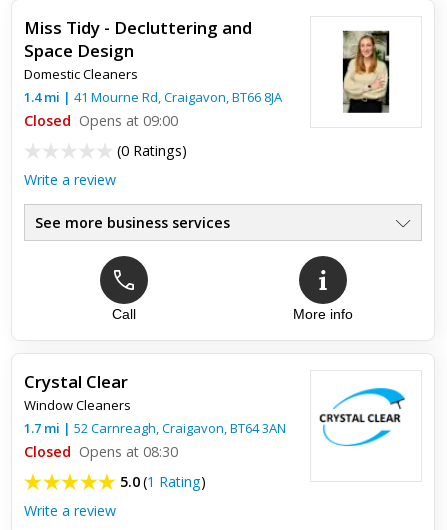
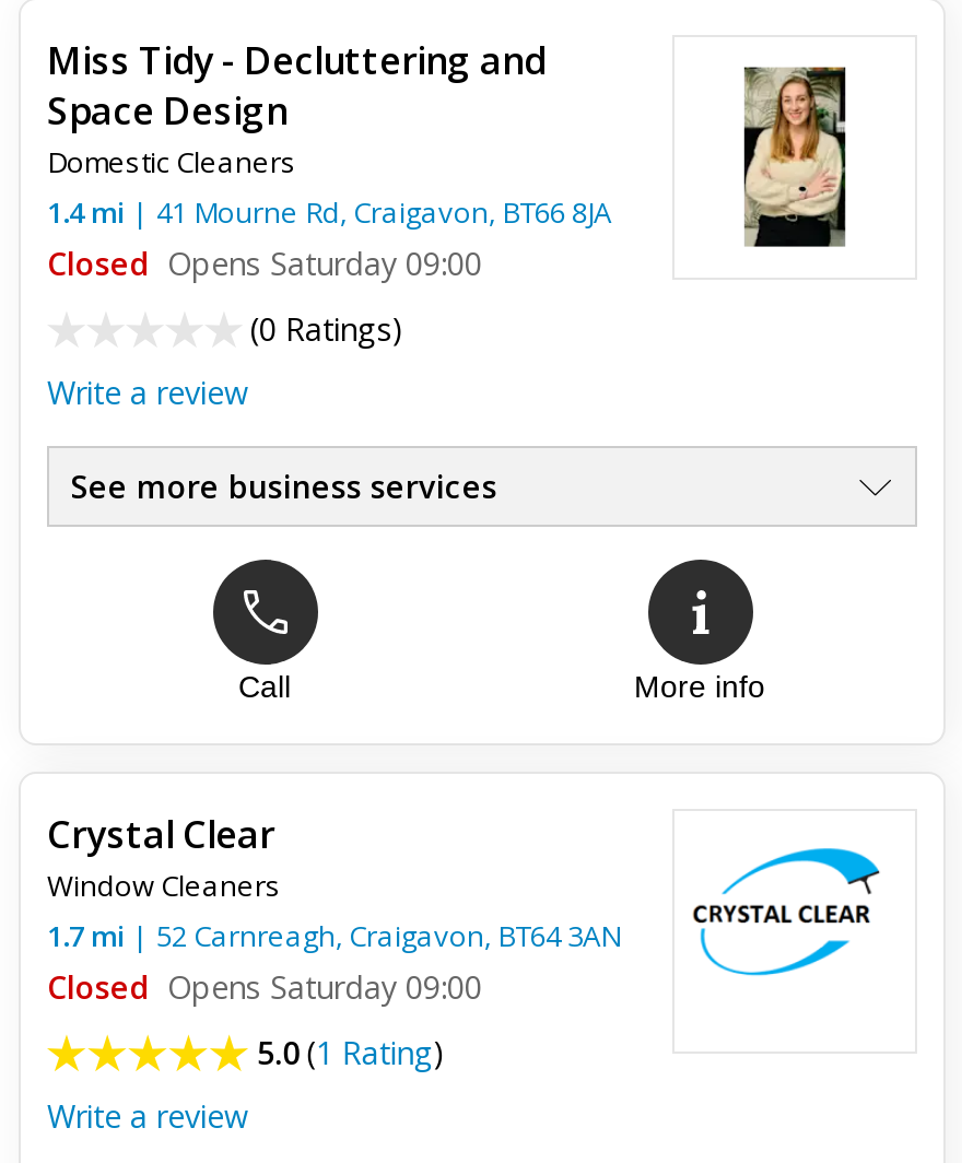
[24,111,178,130] Closed Opens at 09:00 -> [47,243,482,284] Closed Opens Saturday 09:00
[24,442,178,461] Closed Opens at 08:30 -> [47,966,482,1008] Closed Opens Saturday 09:00

